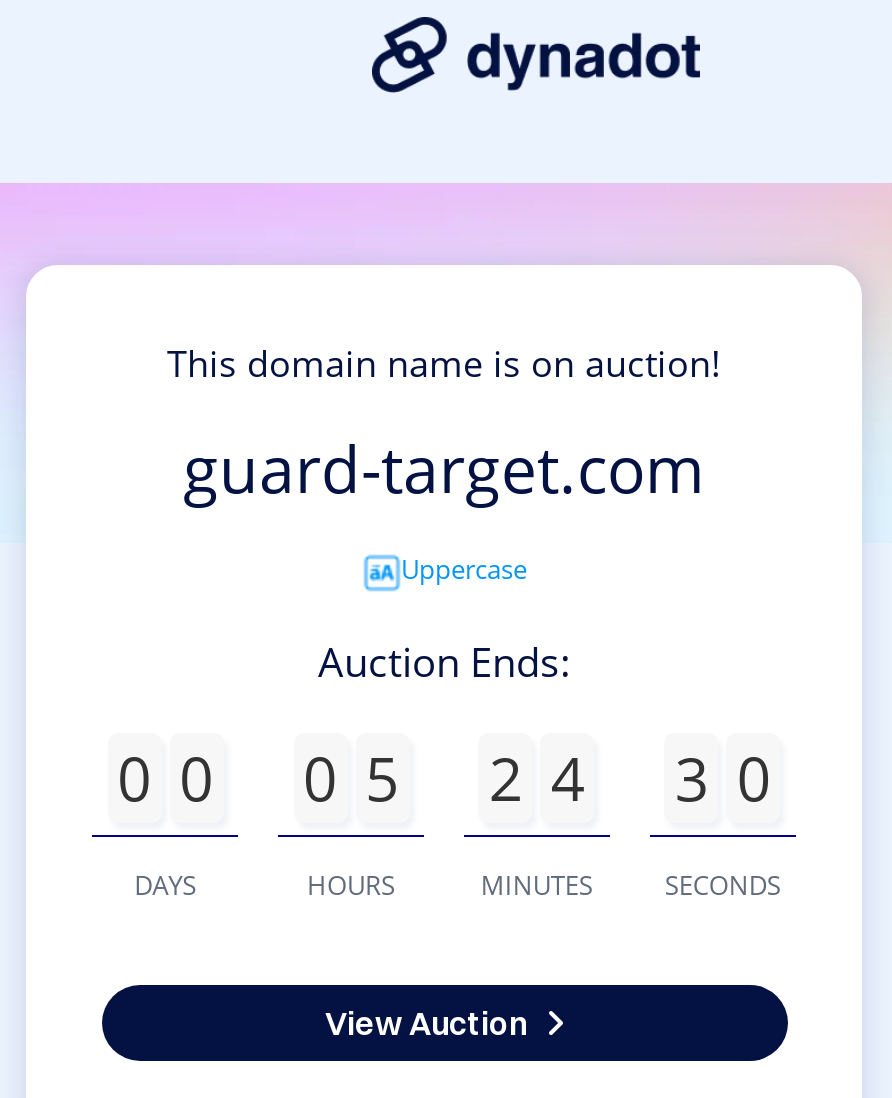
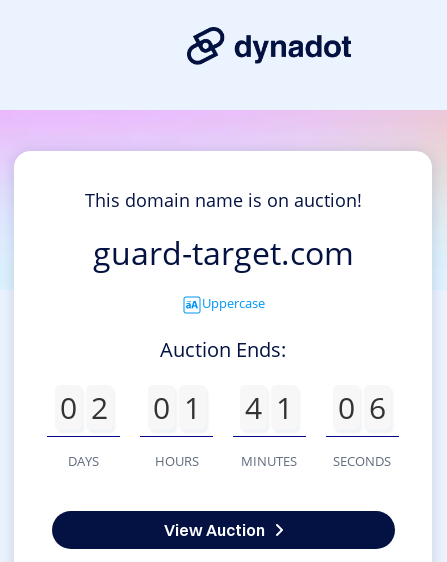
[117,737,213,819] 0 0 -> [60,387,108,428] 0 2
[303,737,399,819] 0 5 -> [152,387,200,428] 0 1
[489,737,585,819] 2 4 -> [245,387,293,428] 4 1
[675,737,771,819] 3 0 -> [338,387,386,428] 0 6

